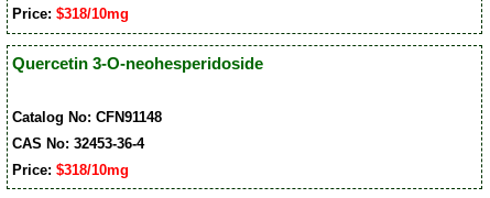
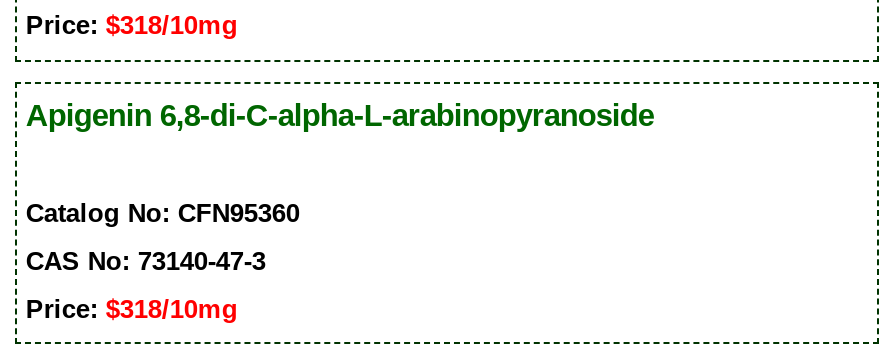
[12,54,263,72] Quercetin 3-O-neohesperidoside -> [26,98,654,132] Apigenin 6,8-di-C-alpha-L-arabinopyranoside
[12,109,162,125] Catalog No: CFN91148 -> [26,198,300,228] Catalog No: CFN95360
[12,135,145,152] CAS No: 32453-36-4 -> [26,246,266,276] CAS No: 73140-47-3

